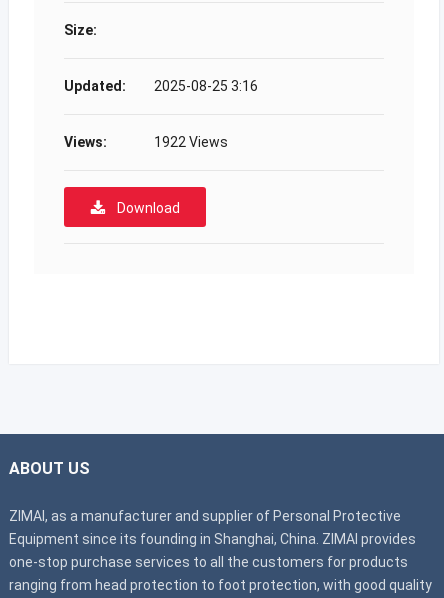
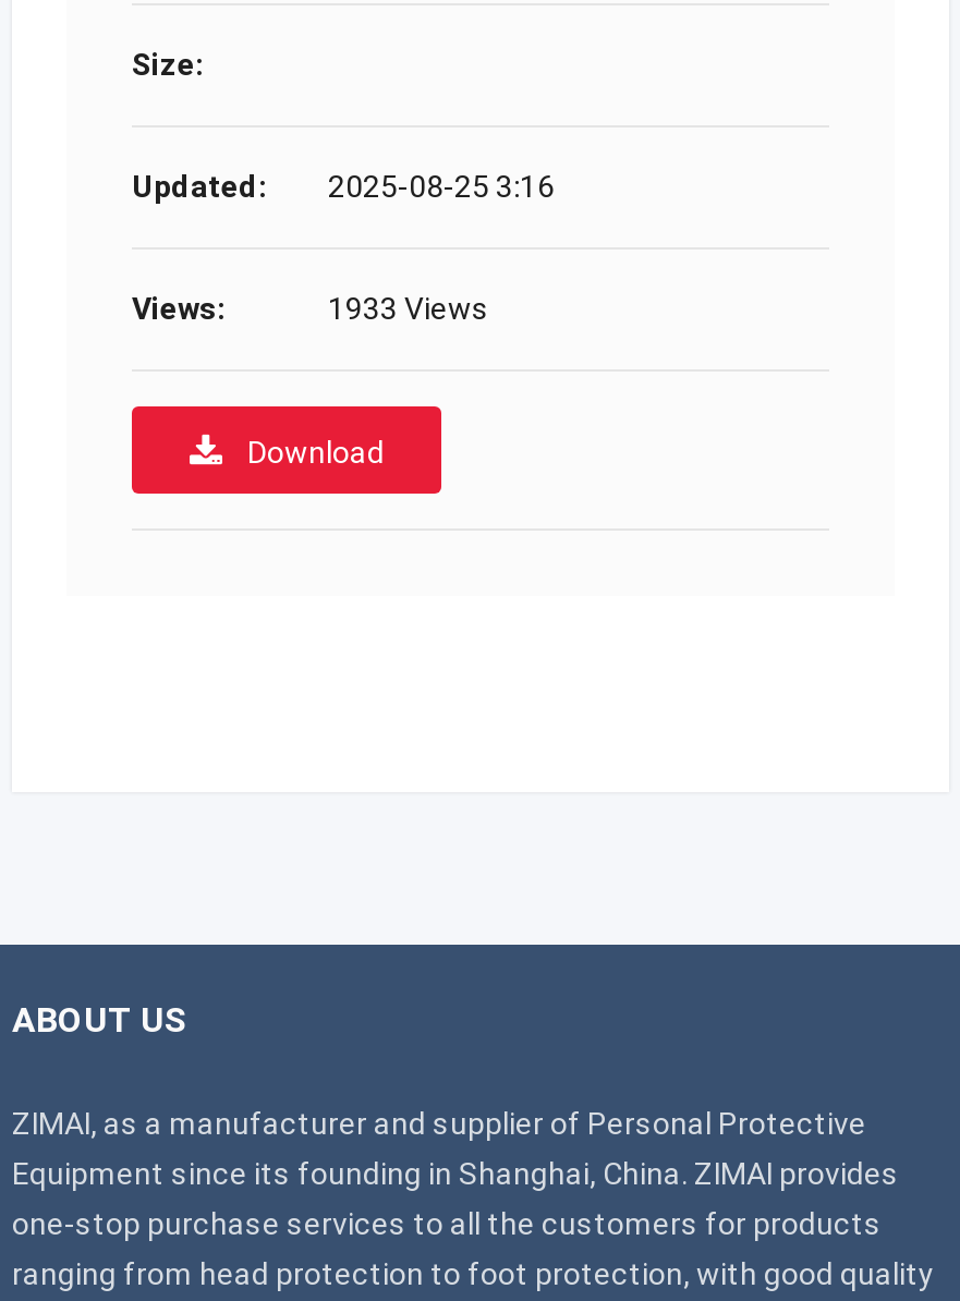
[154,134,228,150] 1922 Views -> [328,291,489,326] 1933 Views

